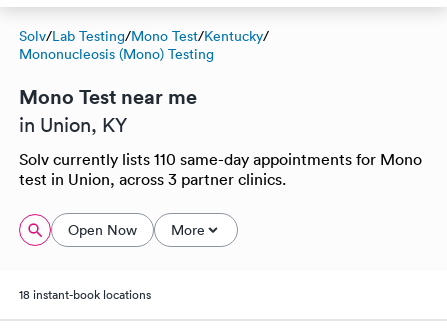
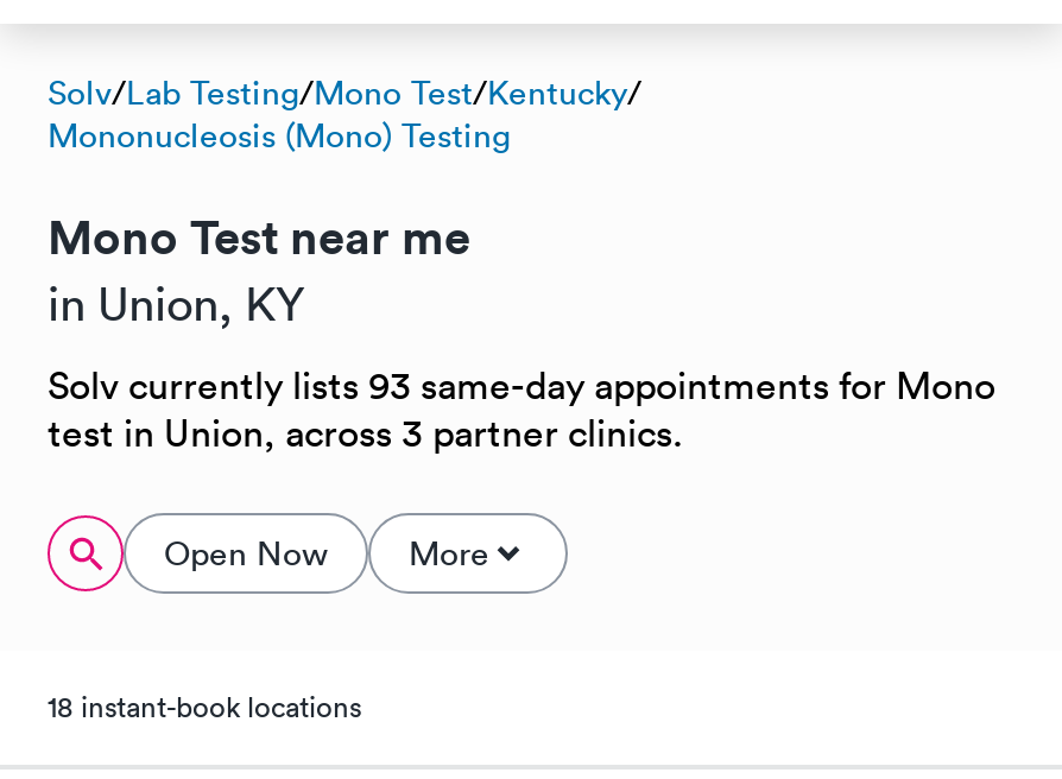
[19,149,422,169] Solv currently lists 110 same-day appointments for Mono -> [48,361,995,408] Solv currently lists 93 same-day appointments for Mono

